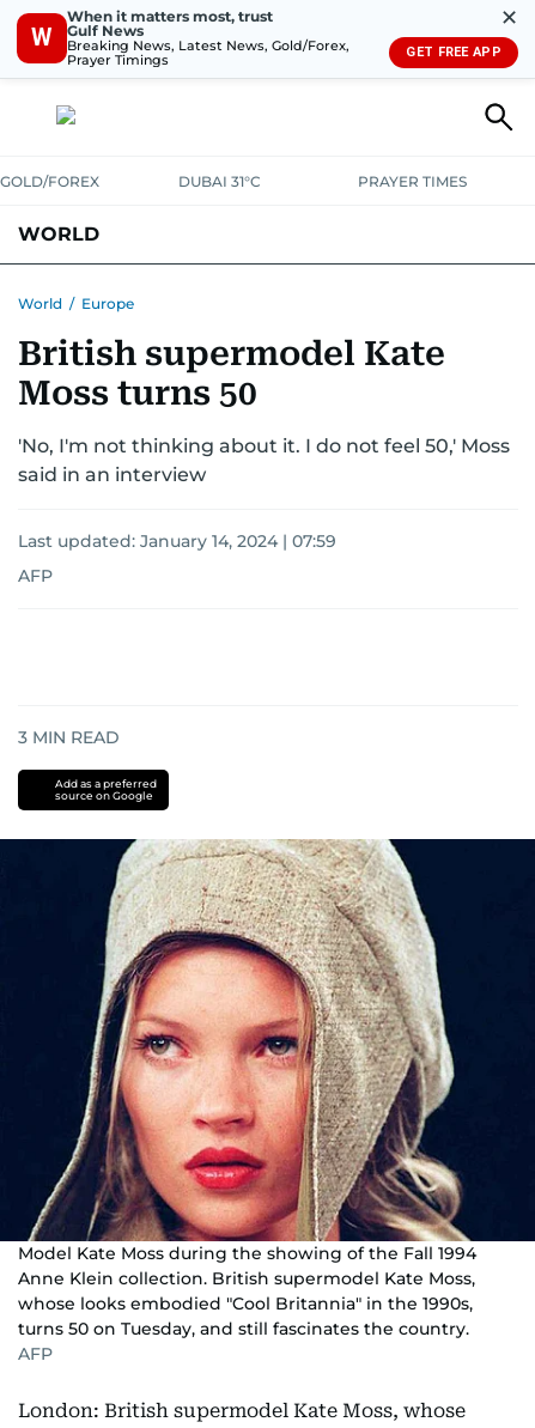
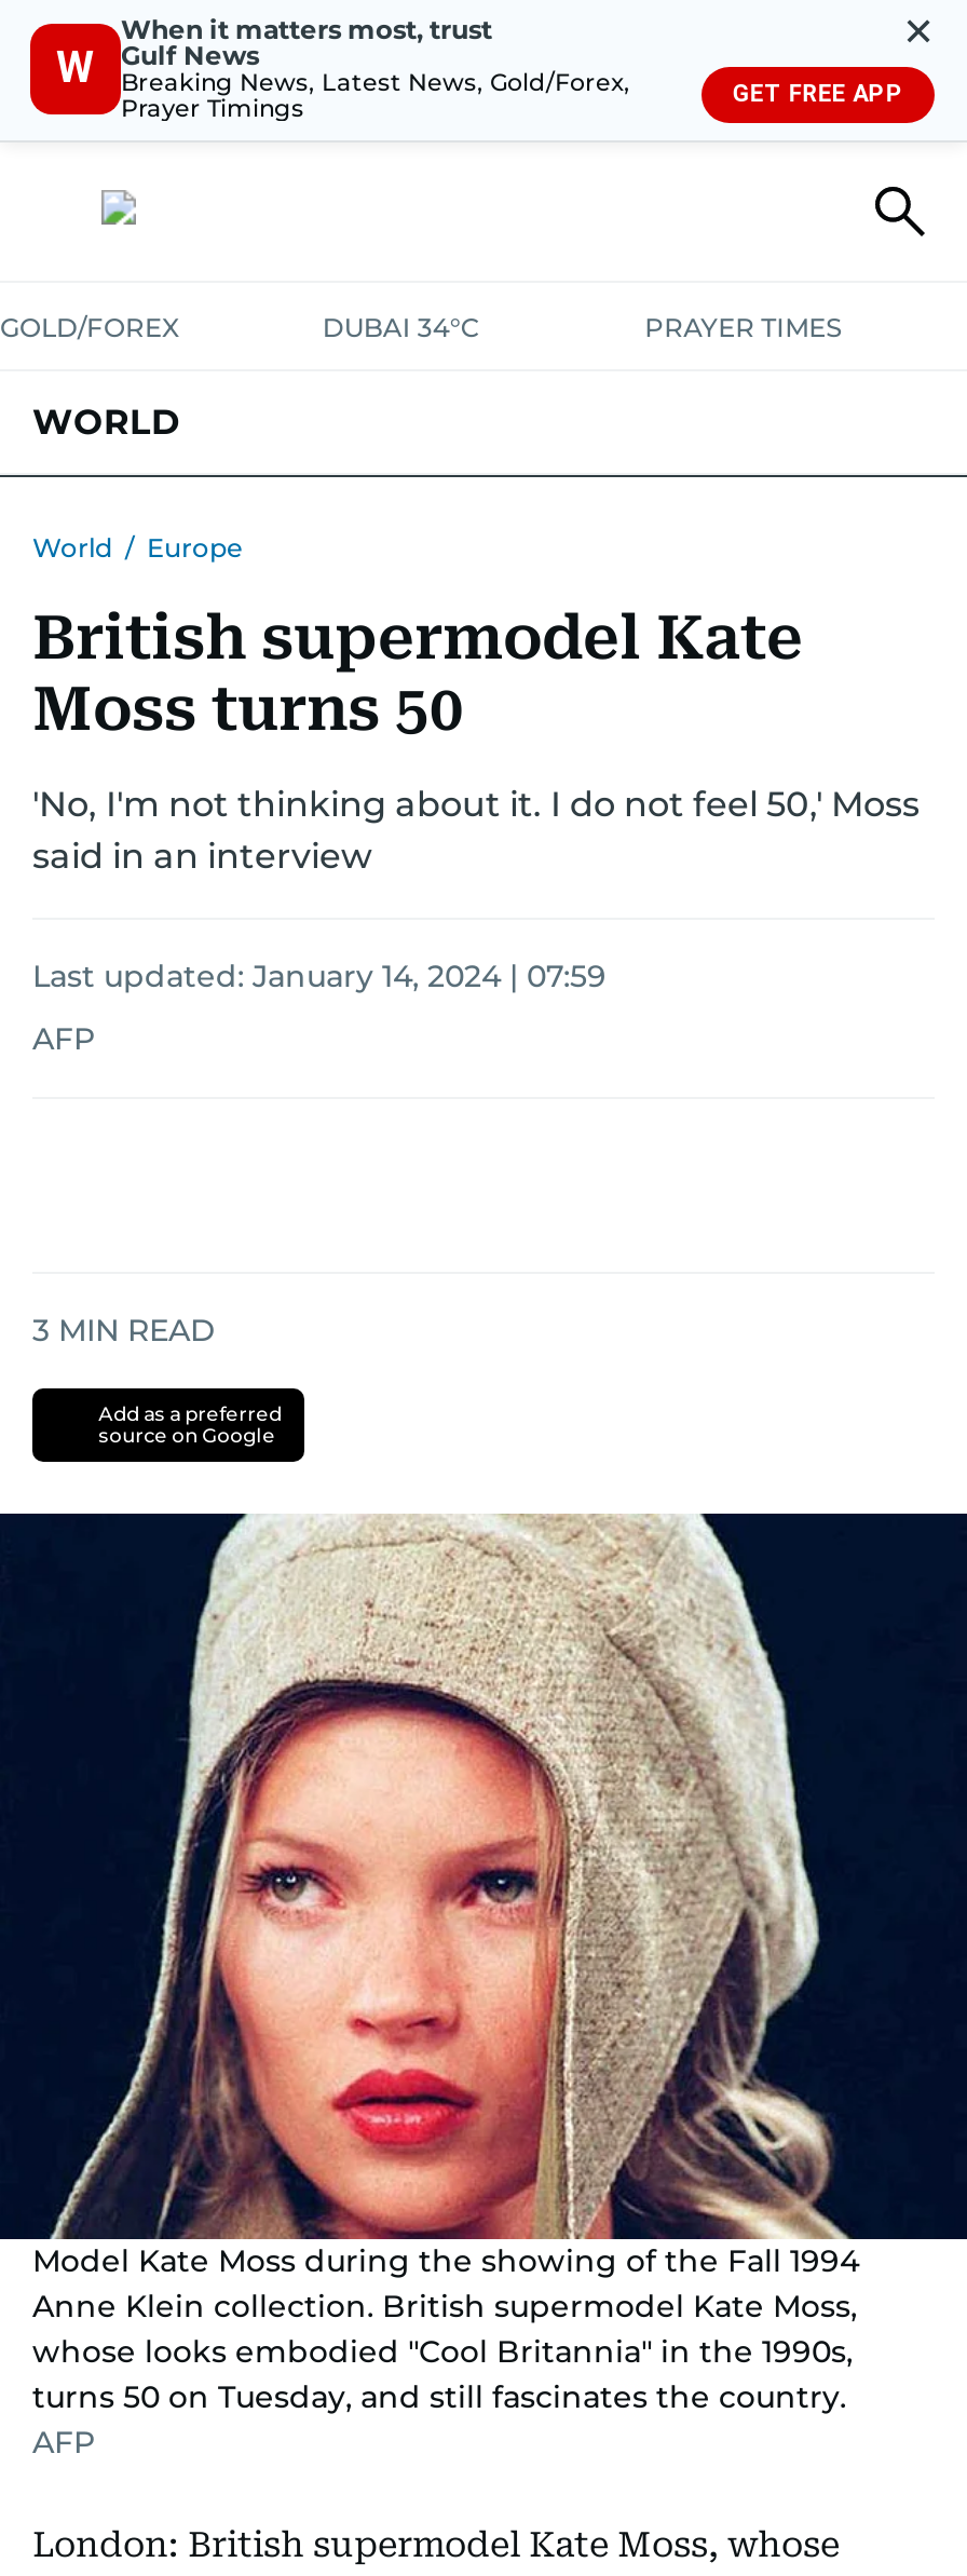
[179,172,261,190] DUBAI 31°C -> [322,311,480,343] DUBAI 34°C

